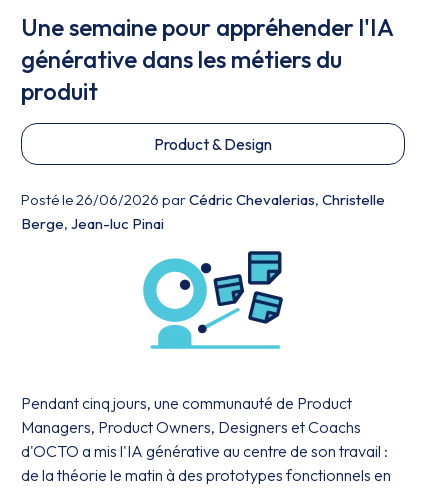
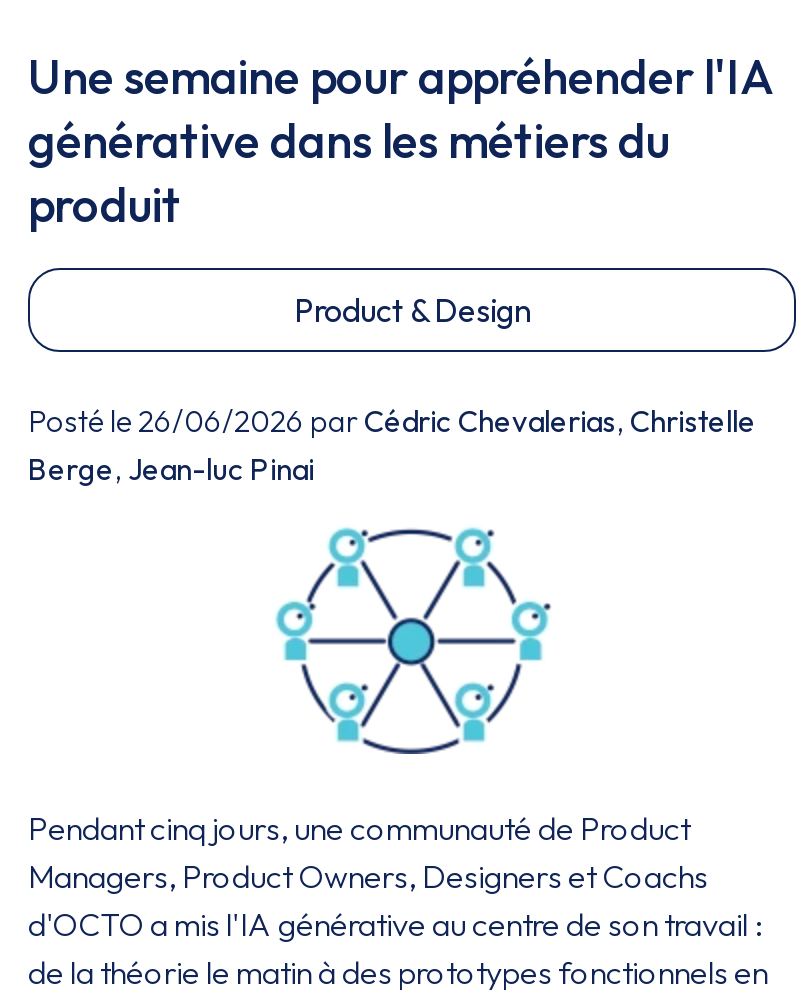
[142,250,284,366] [image] -> [272,524,552,756] [image]

